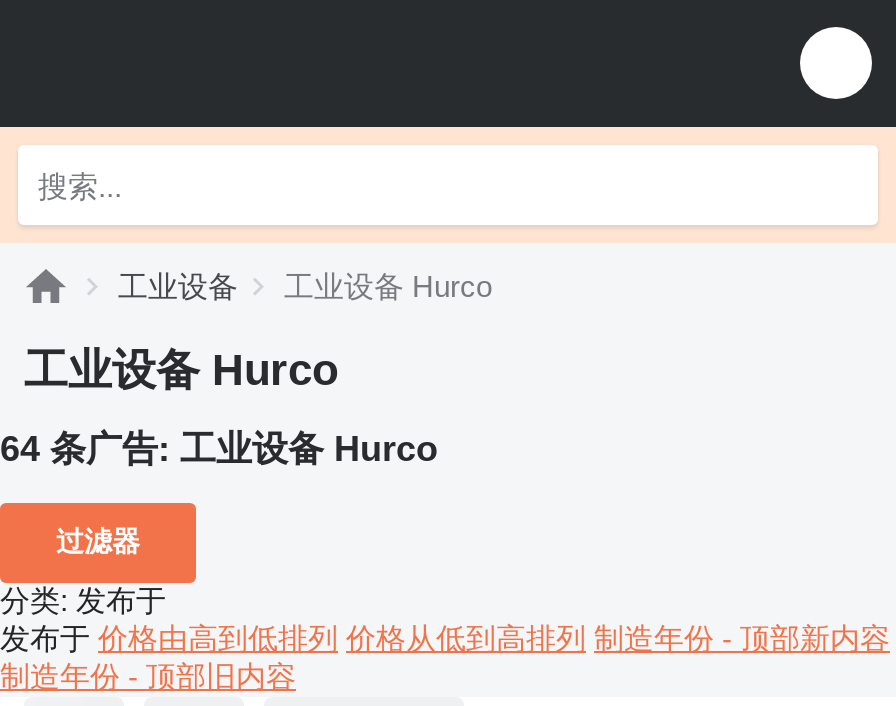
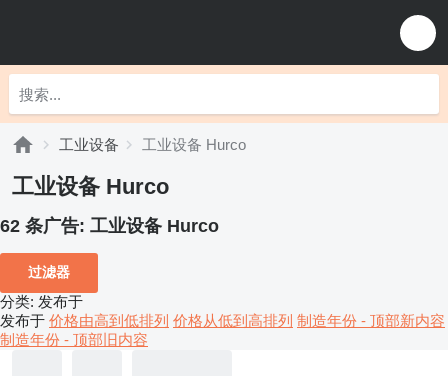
[0,429,438,469] 64 条广告:工业设备 Hurco -> [0,216,219,236] 62 条广告:工业设备 Hurco

